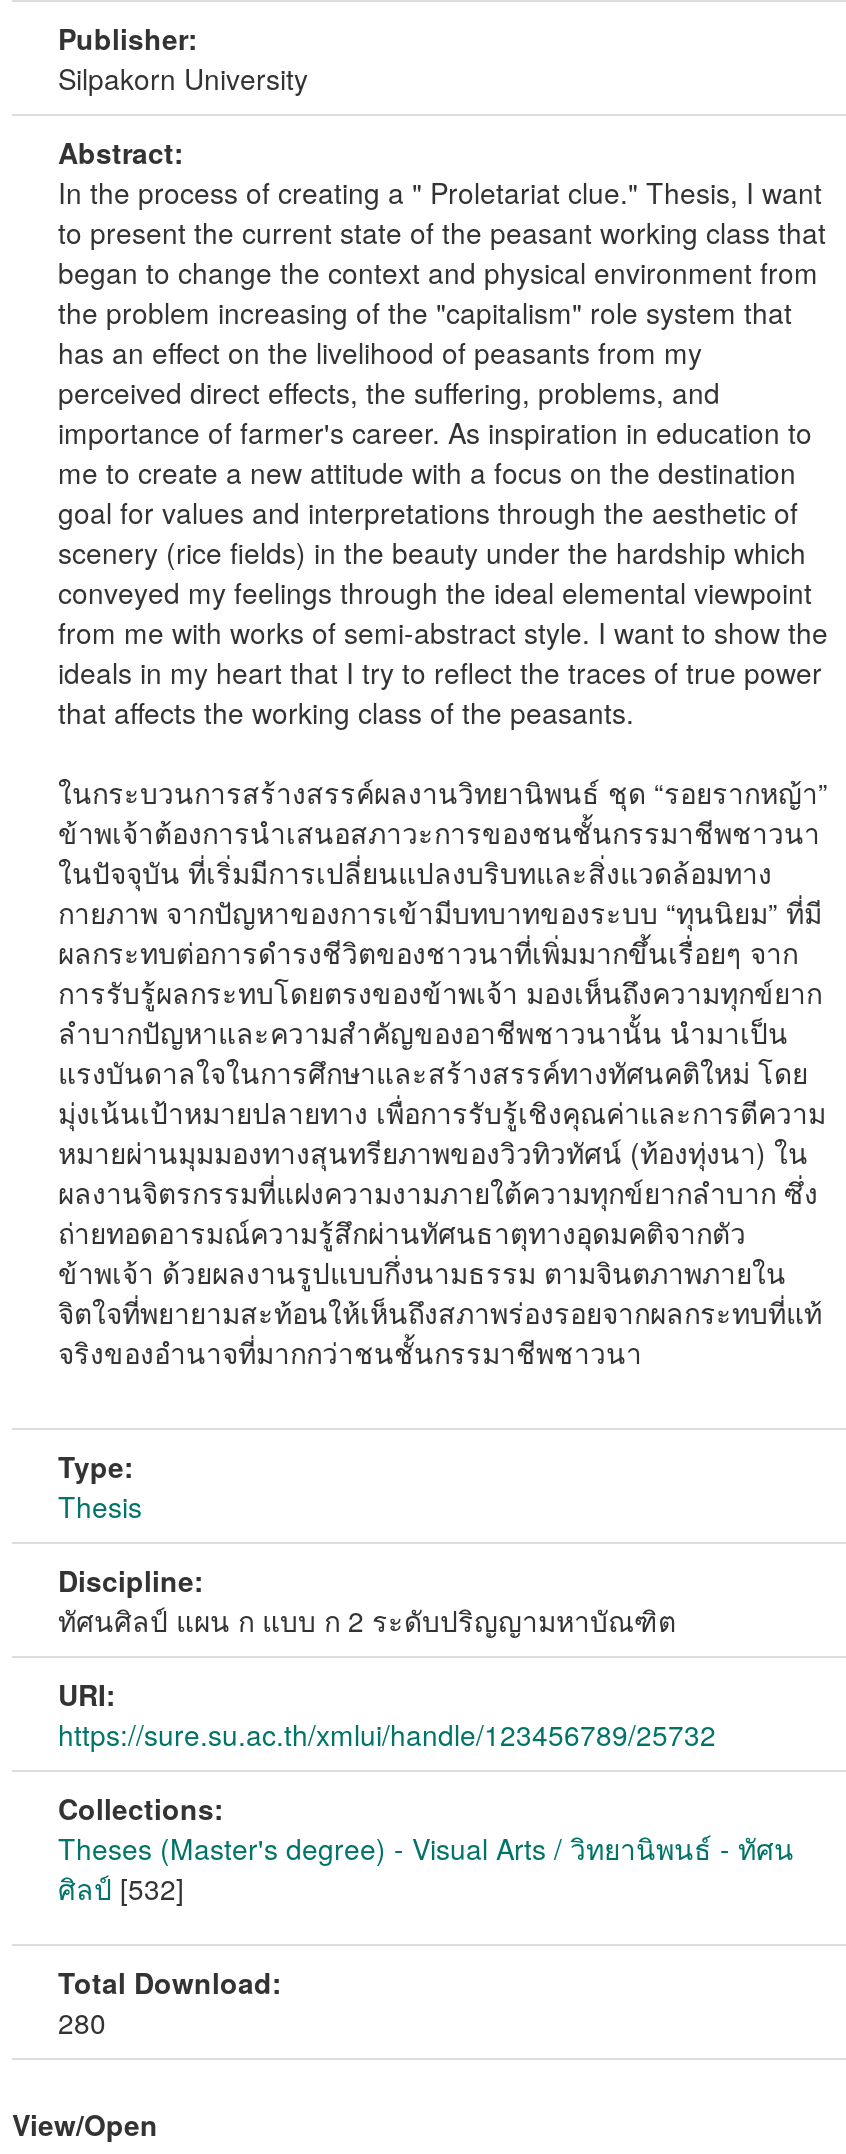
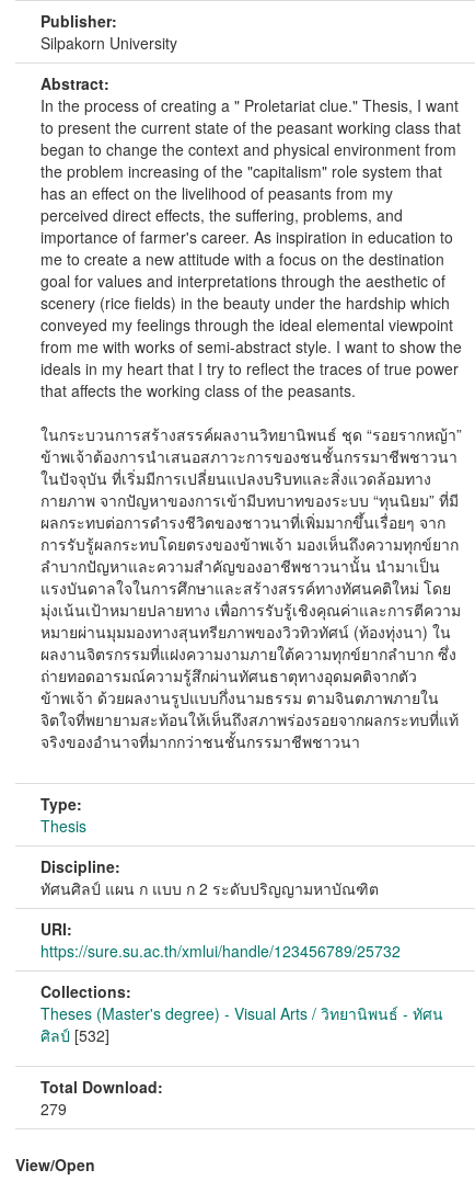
[58,2002,106,2042] 280 -> [40,1098,67,1120] 279

